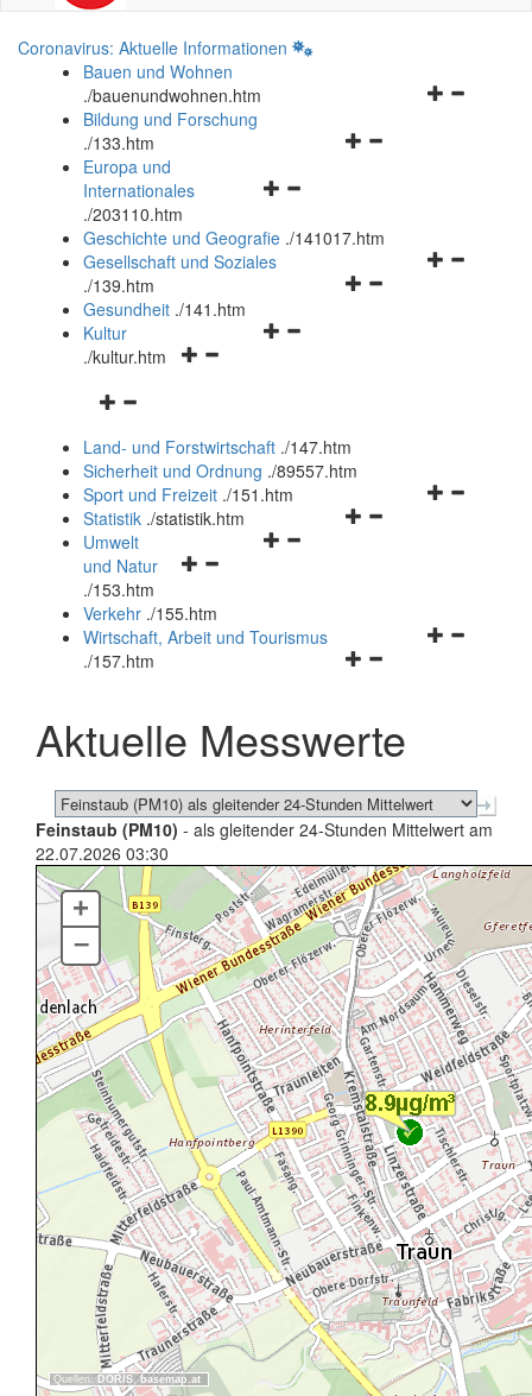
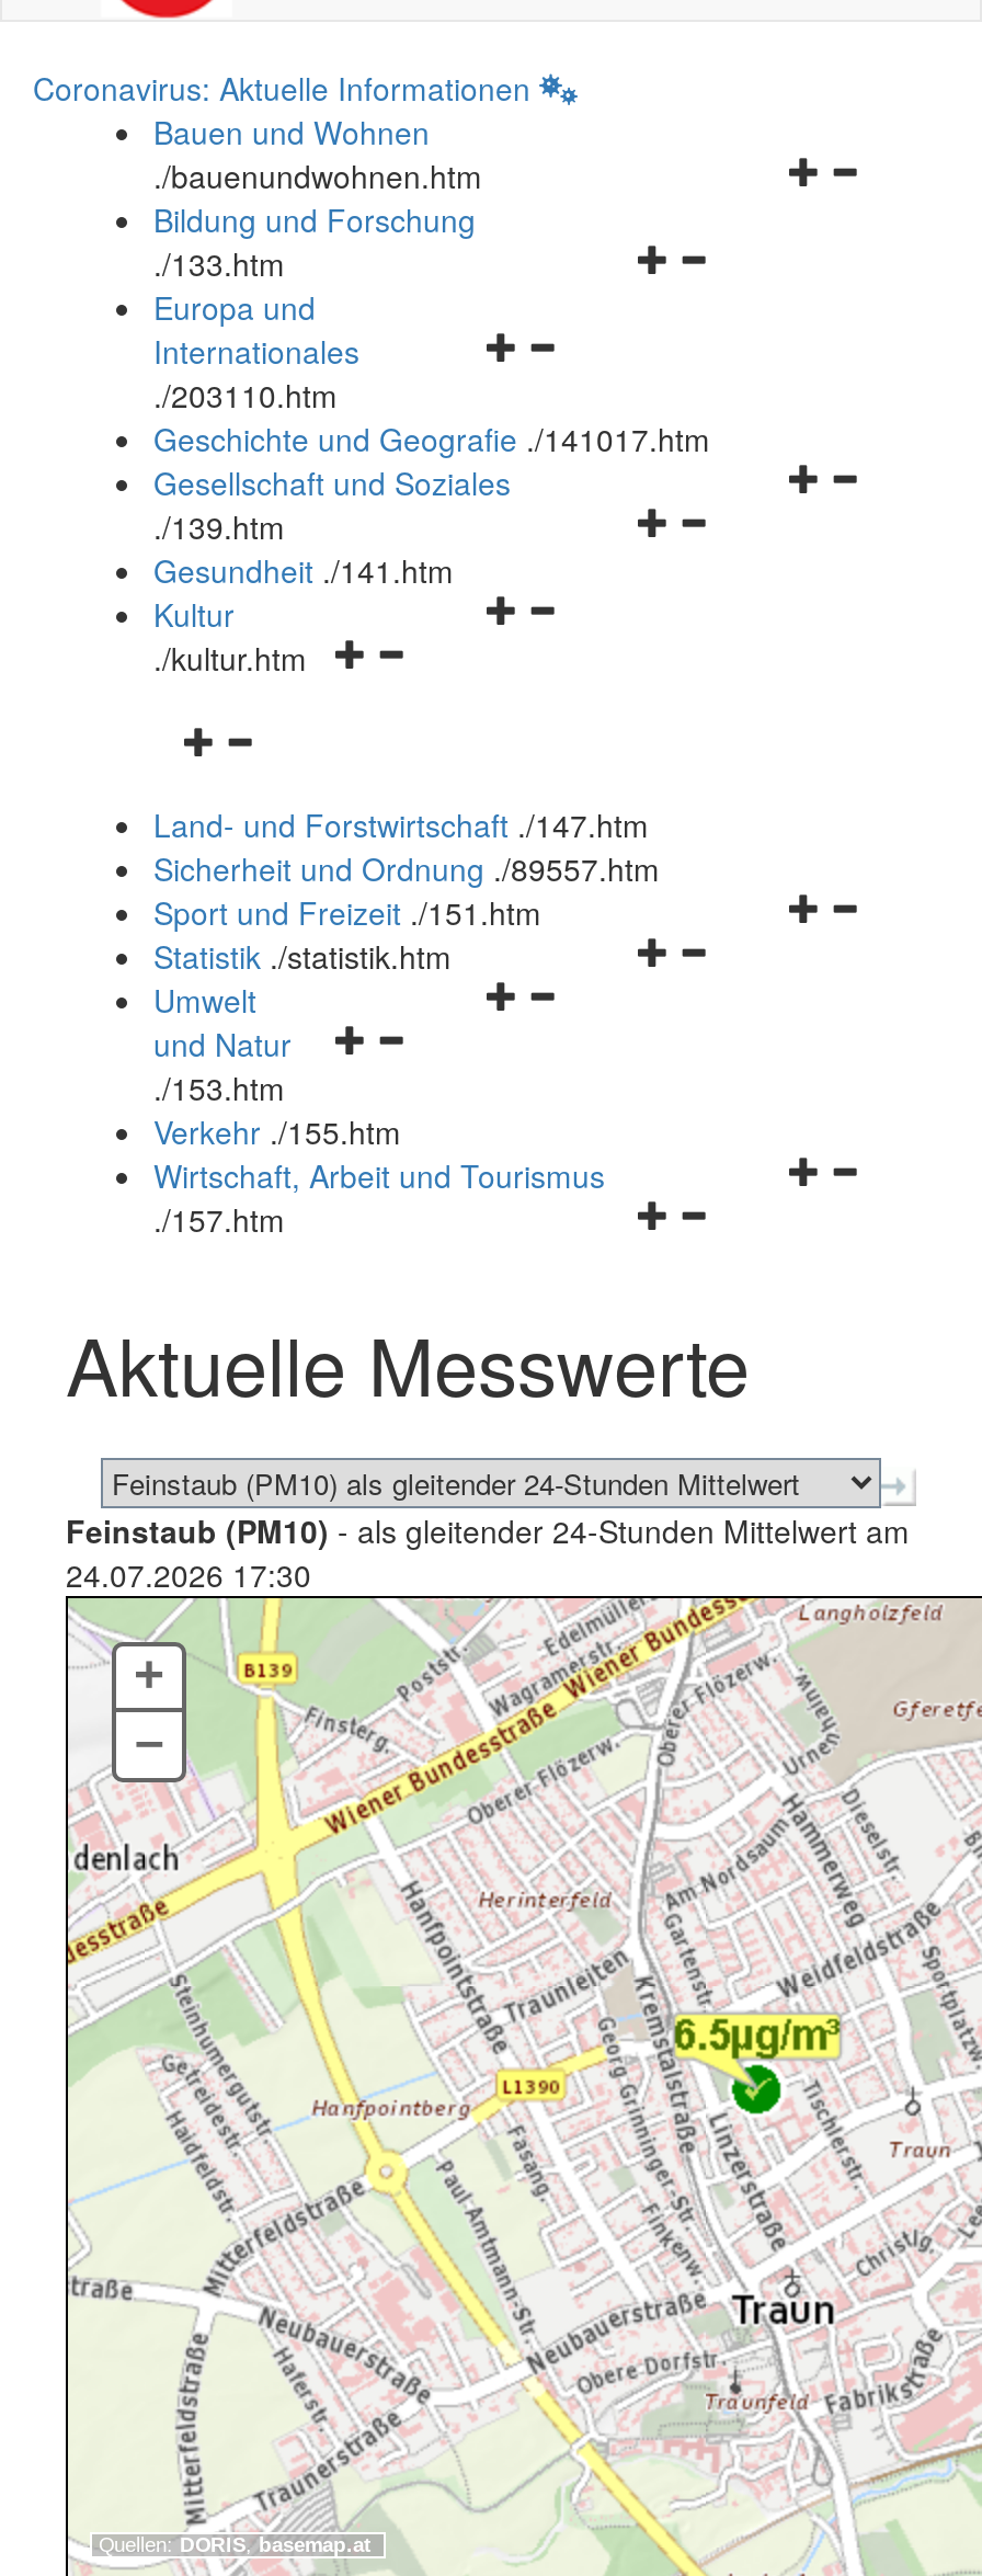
[36,841,169,865] 22.07.2026 03:30 -> [66,1552,311,1596] 24.07.2026 17:30

